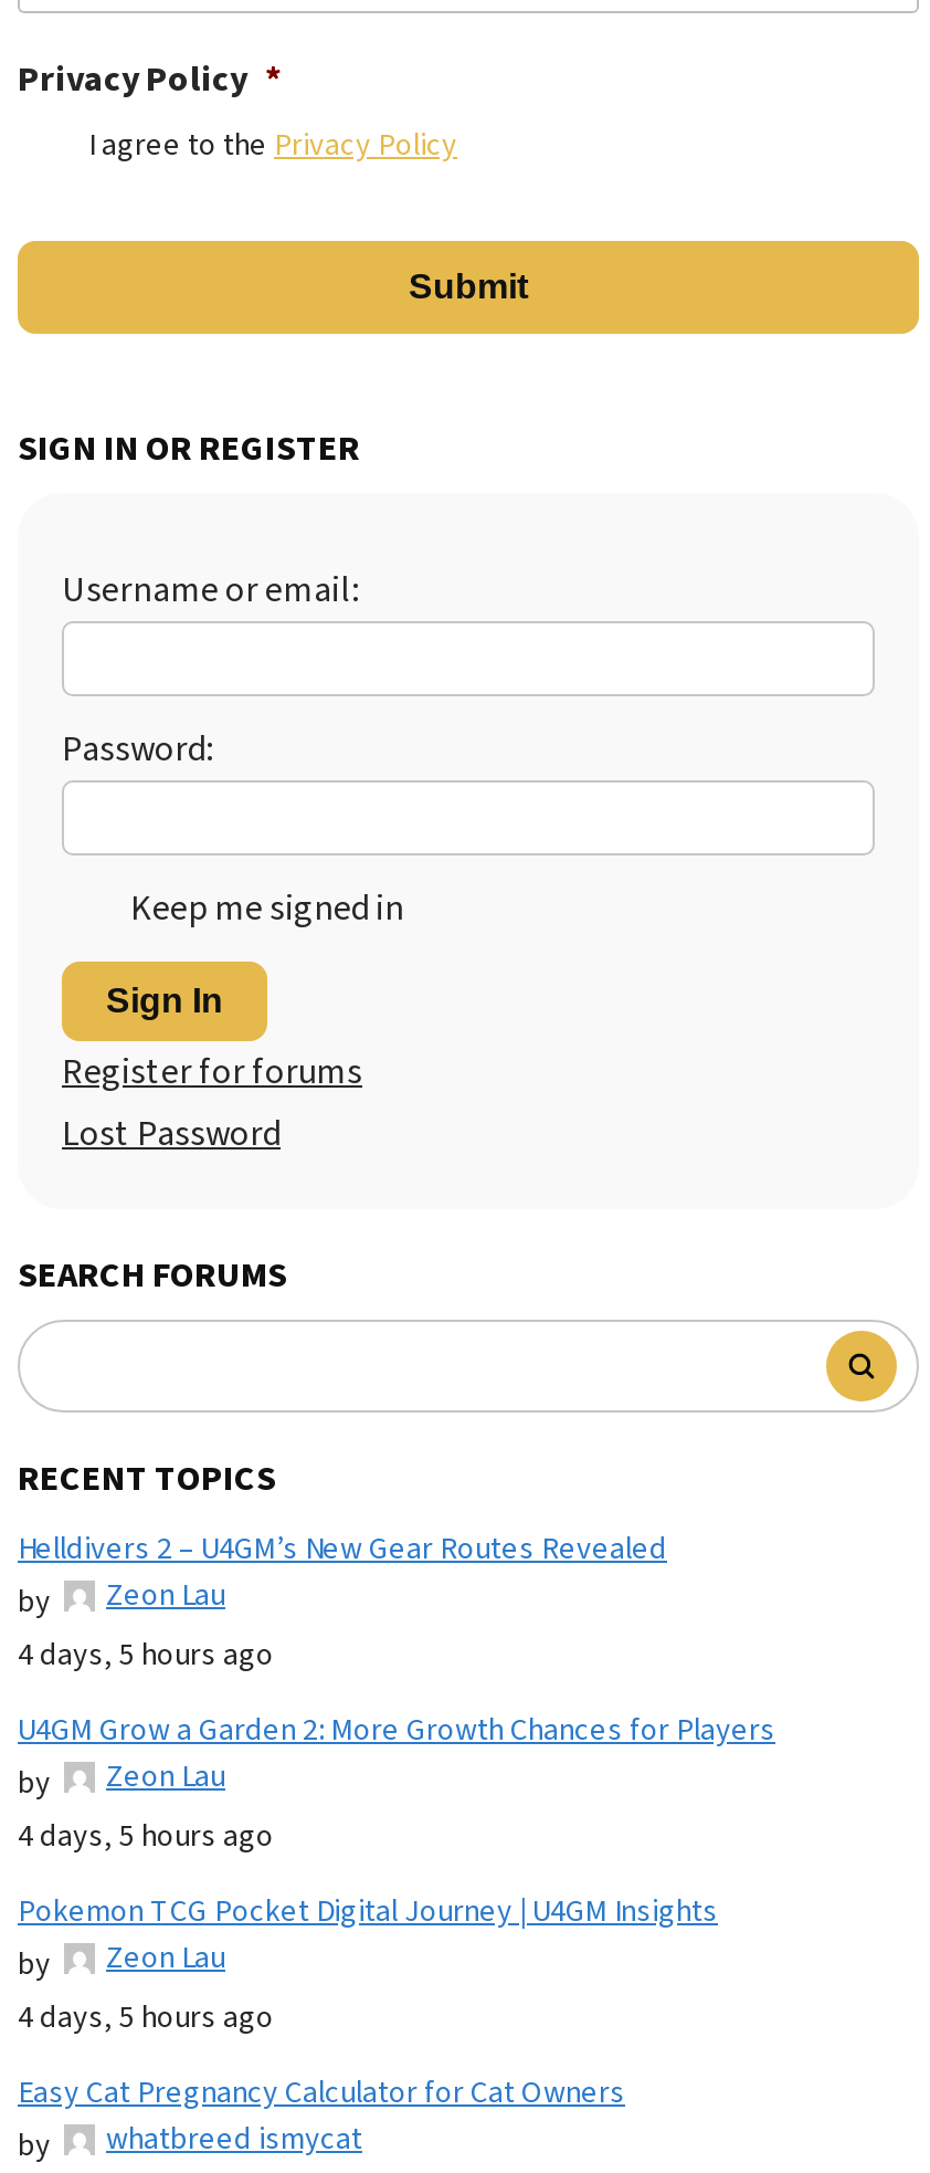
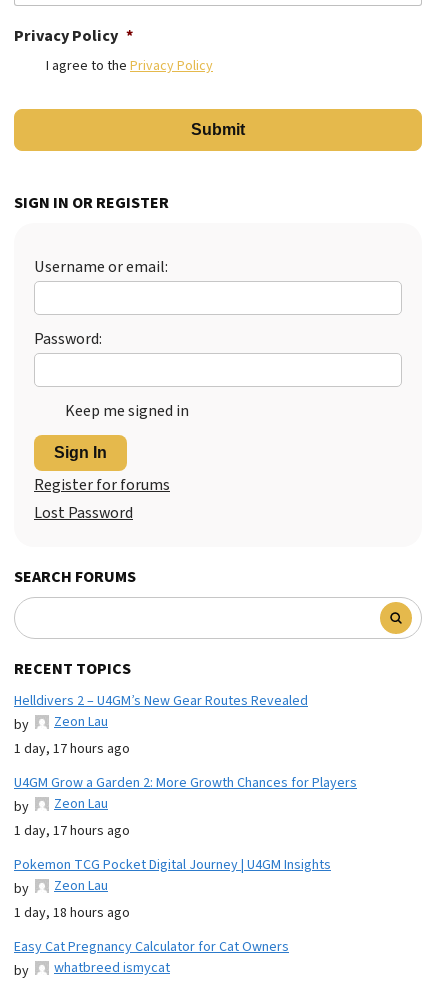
[18,1633,274,1677] 4 days, 5 hours ago -> [14,739,130,759] 1 day, 17 hours ago
[18,1814,274,1858] 4 days, 5 hours ago -> [14,821,130,841] 1 day, 17 hours ago
[18,1995,274,2040] 4 days, 5 hours ago -> [14,903,130,923] 1 day, 18 hours ago

